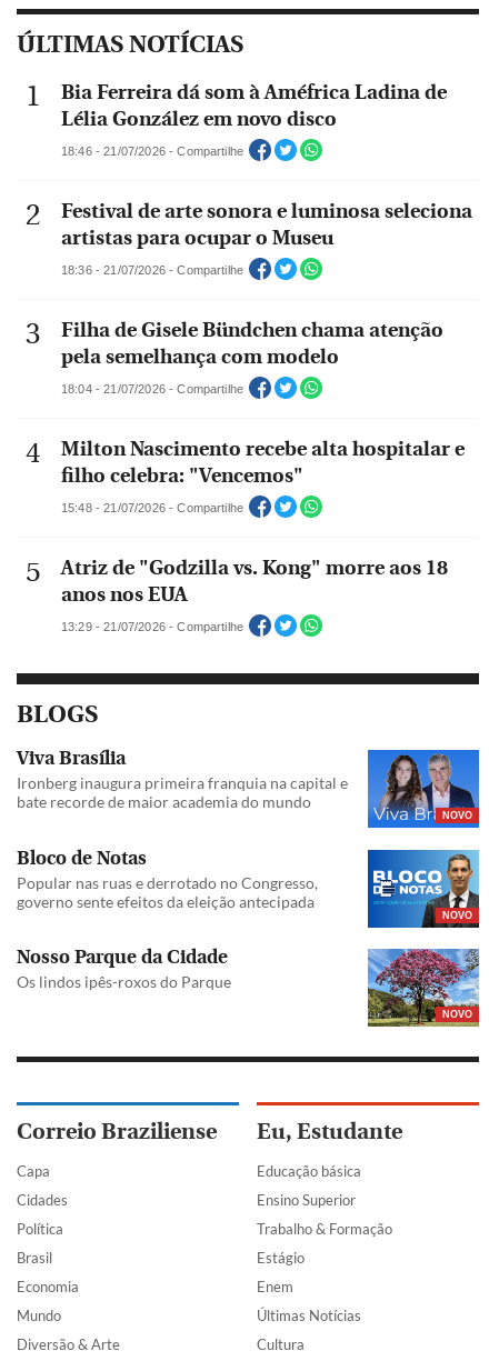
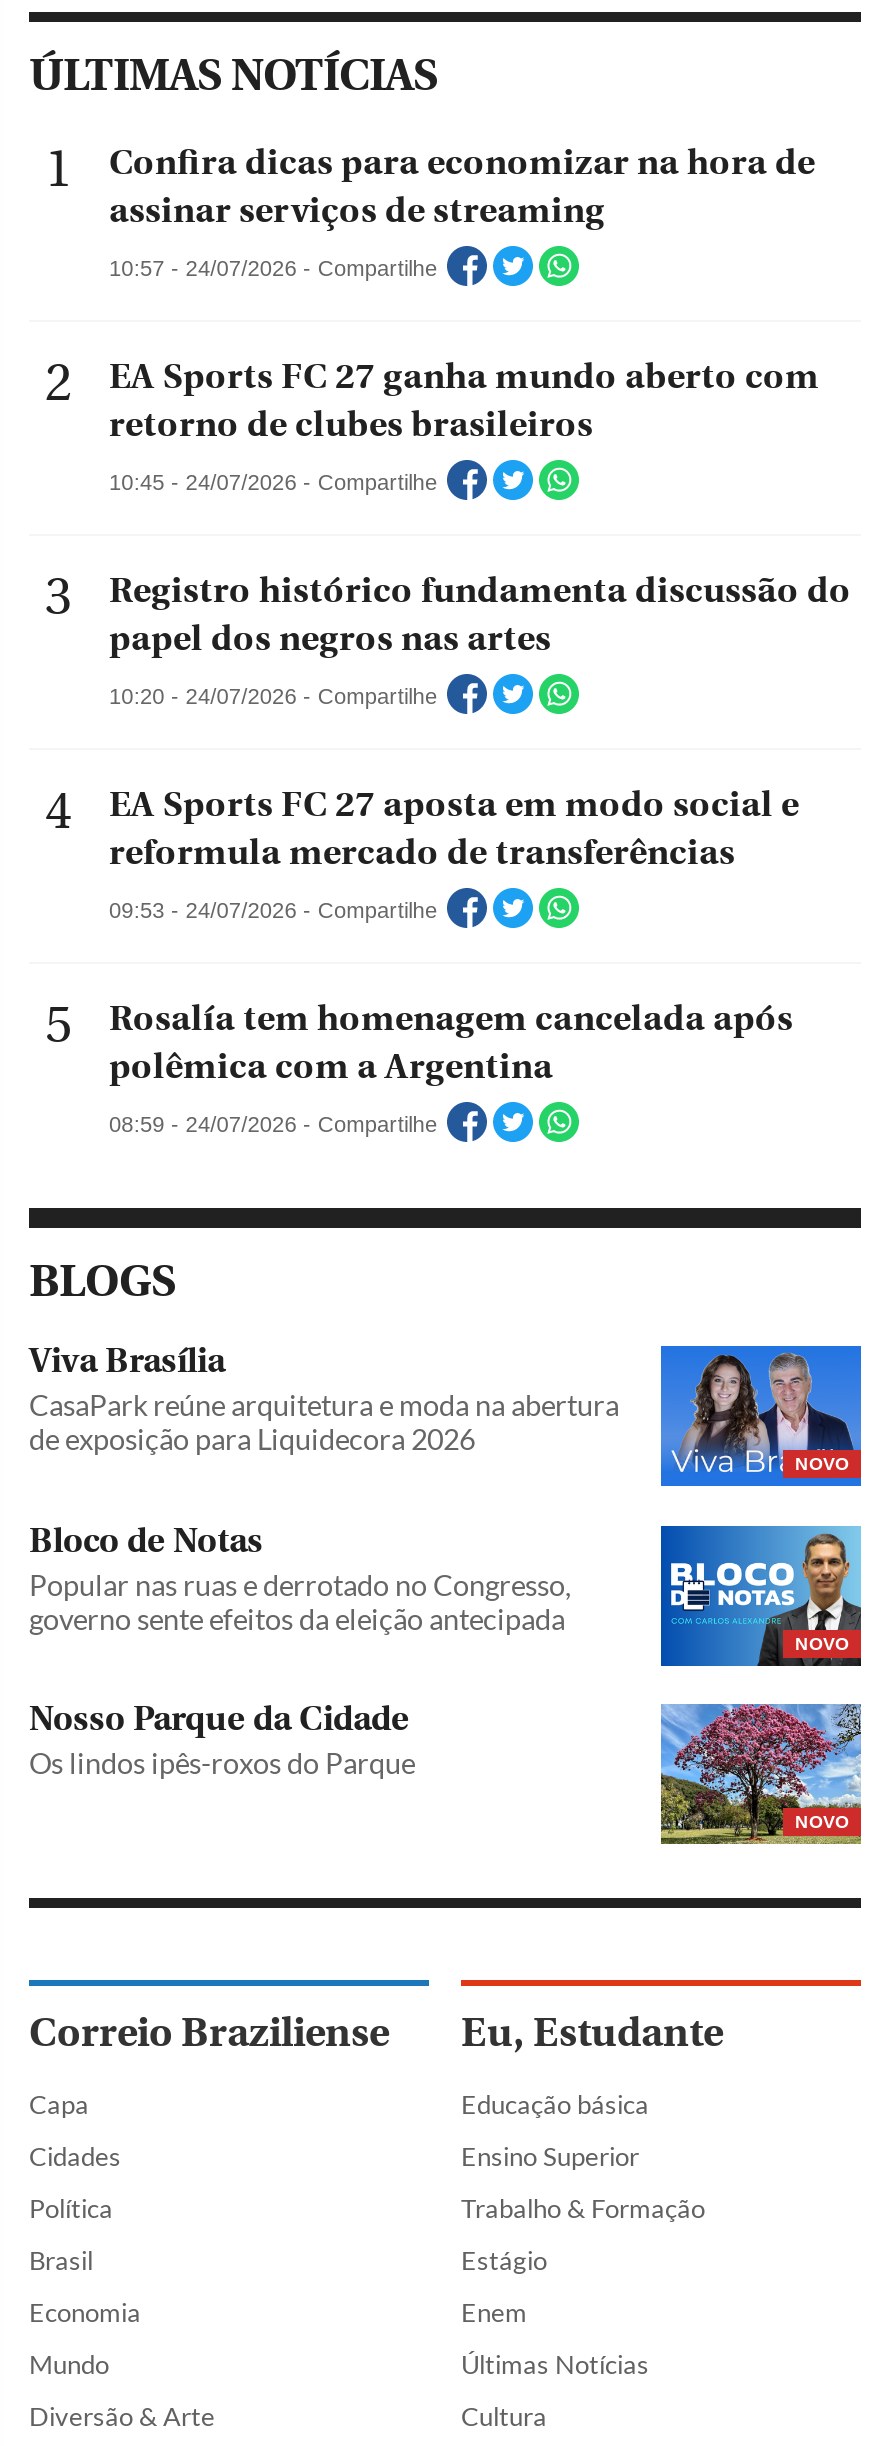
[61,81,447,131] Bia Ferreira dá som à Améfrica Ladina de | Lélia González em novo disco -> [109,143,815,233] Confira dicas para economizar na hora de | assinar serviços de streaming
[61,144,243,158] 18:46 - 21/07/2026 - Compartilhe -> [109,256,437,280] 10:57 - 24/07/2026 - Compartilhe
[61,200,472,250] Festival de arte sonora e luminosa seleciona | artistas para ocupar o Museu -> [109,357,819,447] EA Sports FC 27 ganha mundo aberto com | retorno de clubes brasileiros
[61,263,243,276] 18:36 - 21/07/2026 - Compartilhe -> [109,470,437,494] 10:45 - 24/07/2026 - Compartilhe
[61,319,443,369] Filha de Gisele Bündchen chama atenção | pela semelhança com modelo -> [109,571,851,661] Registro histórico fundamenta discussão do | papel dos negros nas artes
[61,382,243,395] 18:04 - 21/07/2026 - Compartilhe -> [109,684,437,708] 10:20 - 24/07/2026 - Compartilhe
[61,438,465,488] Milton Nascimento recebe alta hospitalar e | filho celebra: "Vencemos" -> [109,785,799,875] EA Sports FC 27 aposta em modo social e | reformula mercado de transferências
[61,501,243,514] 15:48 - 21/07/2026 - Compartilhe -> [109,898,437,922] 09:53 - 24/07/2026 - Compartilhe
[61,557,448,607] Atriz de "Godzilla vs. Kong" morre aos 18 | anos nos EUA -> [109,999,793,1089] Rosalía tem homenagem cancelada após | polêmica com a Argentina
[61,620,243,633] 13:29 - 21/07/2026 - Compartilhe -> [109,1112,437,1136] 08:59 - 24/07/2026 - Compartilhe
[17,774,348,811] Ironberg inaugura primeira franquia na capital e | bate recorde de maior academia do mundo -> [29,1389,619,1457] CasaPark reúne arquitetura e moda na abertura | de exposição para Liquidecora 2026

